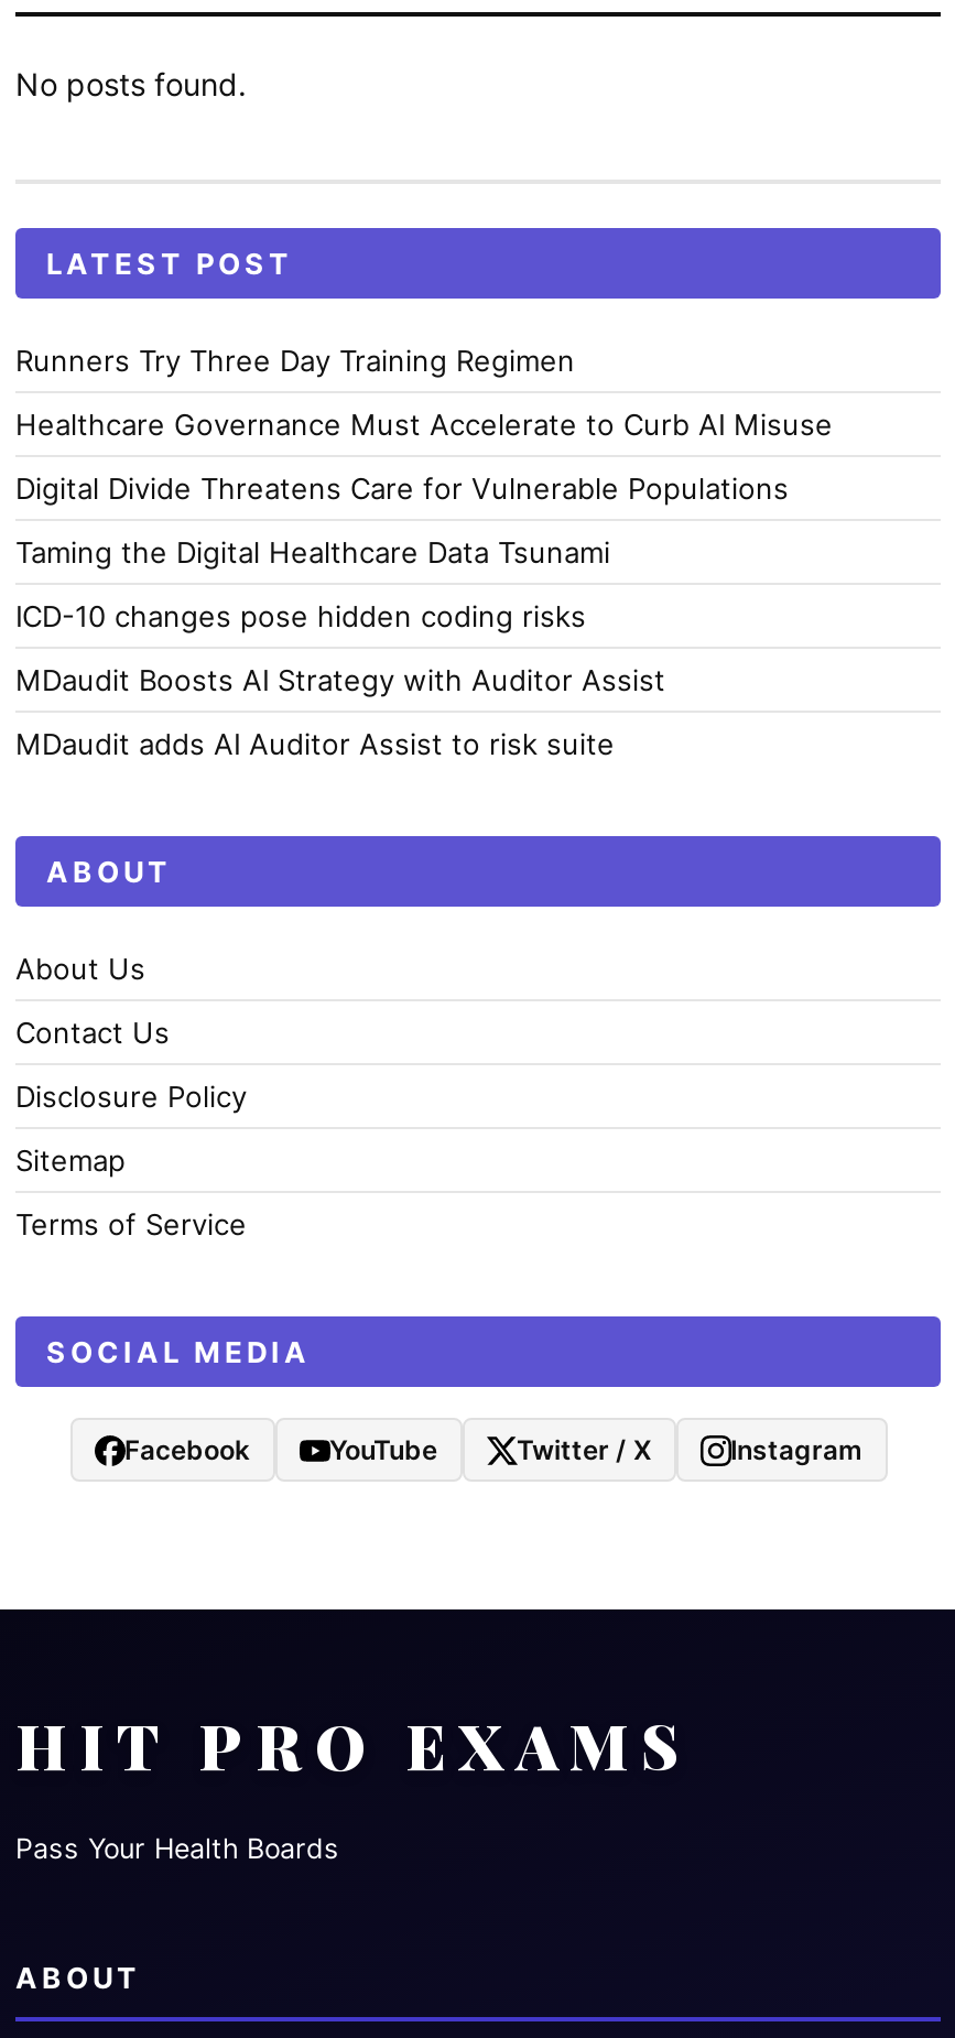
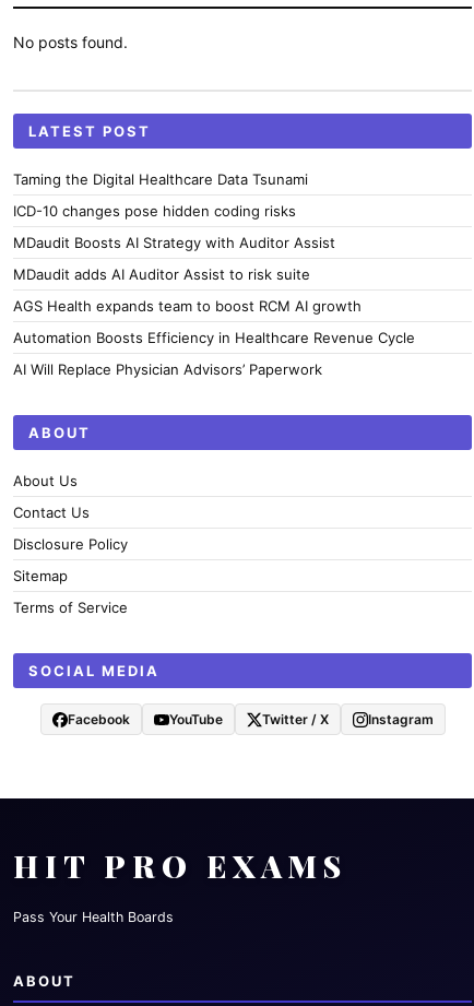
[15,343,833,506] Runners Try Three Day Training Regimen | Healthcare Governance Must Accelerate to Curb AI Misuse | Digital Divide Threatens Care for Vulnerable Populations -> none
moved [15,534,665,761] -> [13,170,335,283]: Taming the Digital Healthcare Data Tsunami | ICD-10 changes pose hidden coding risks | MDaudit Boosts AI Strategy with Auditor Assist | MDaudit adds AI Auditor Assist to risk suite
none -> [13,297,415,378] AGS Health expands team to boost RCM AI growth | Automation Boosts Efficiency in Healthcare Revenue Cycle | AI Will Replace Physician Advisors’ Paperwork

